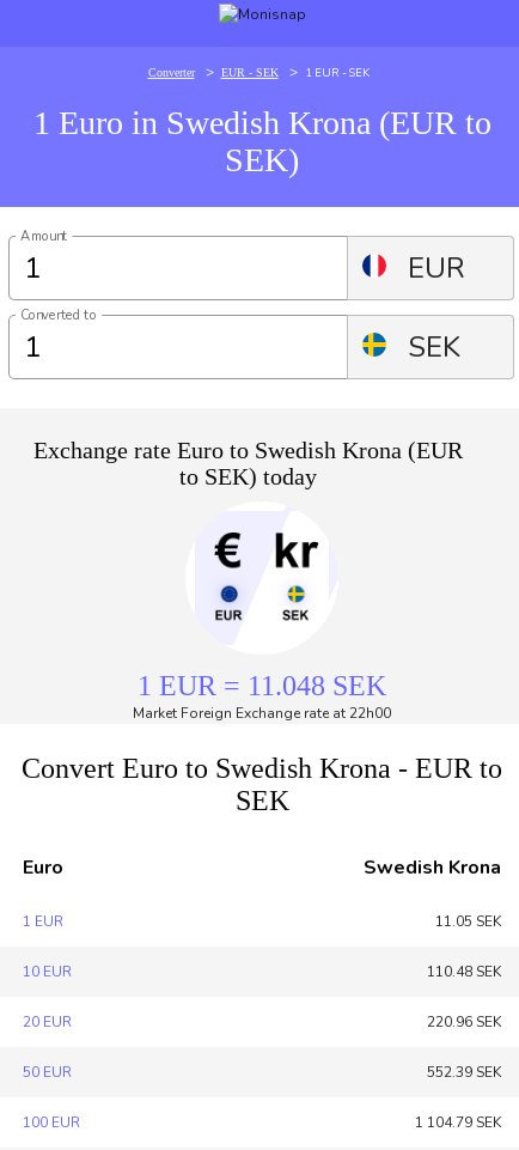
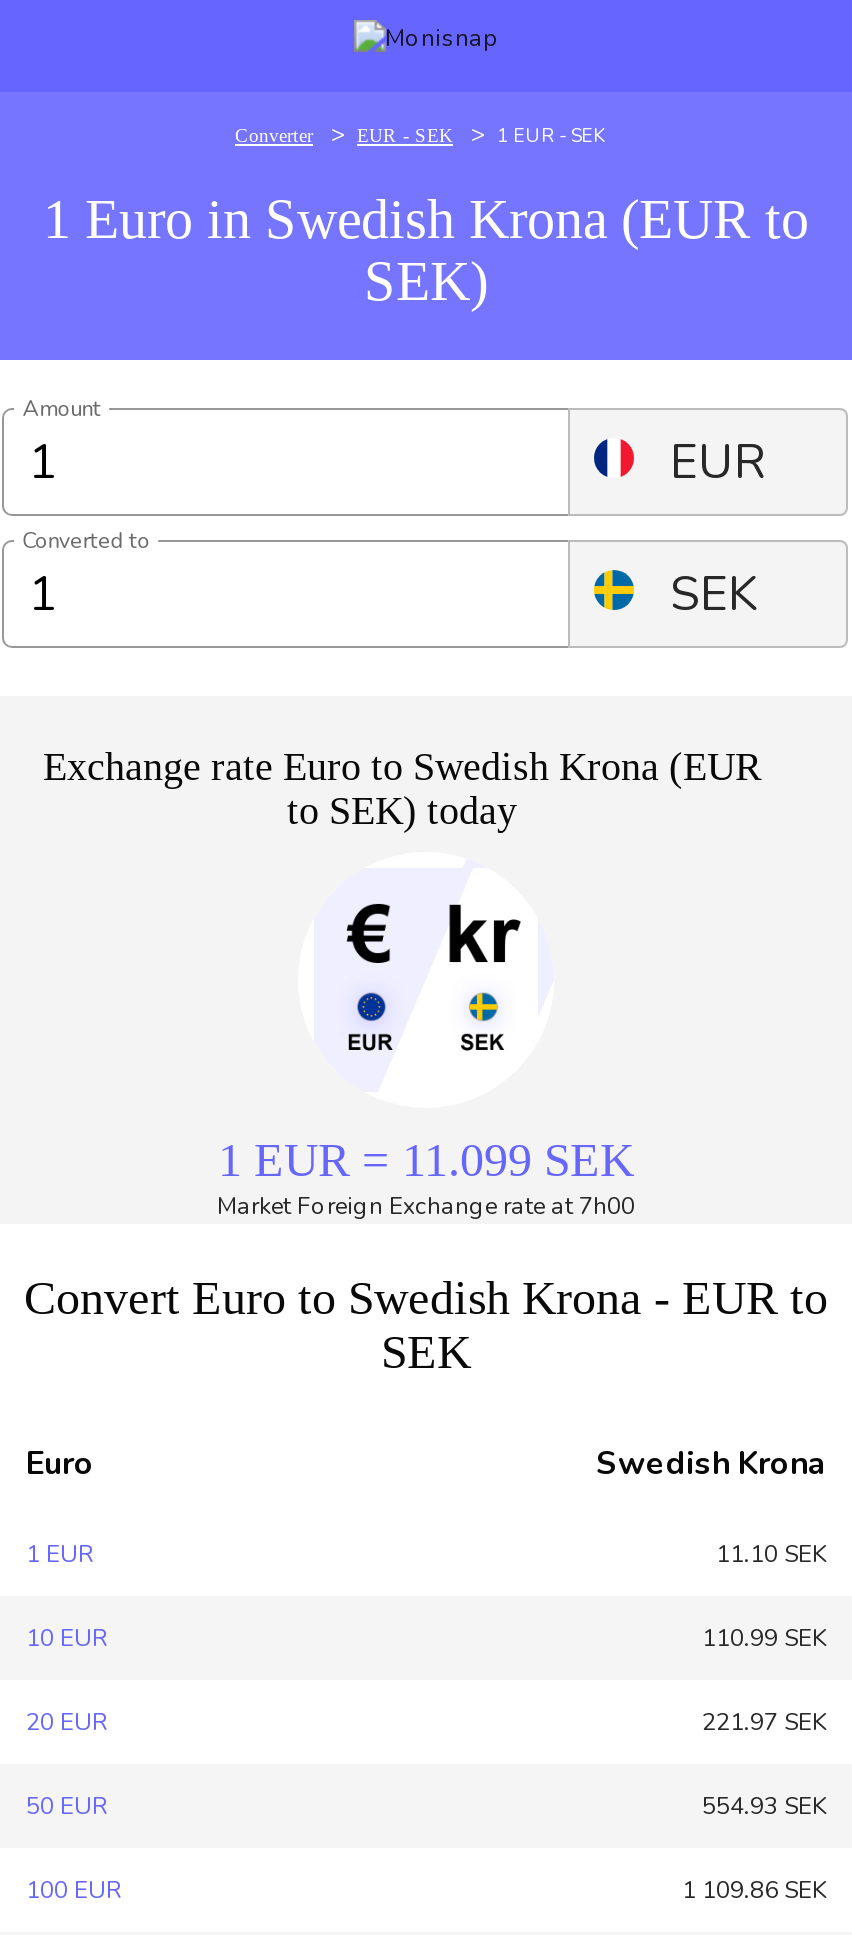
[138,670,386,701] 1 EUR = 11.048 SEK -> [218,1134,634,1186] 1 EUR = 11.099 SEK
[133,704,391,723] Market Foreign Exchange rate at 22h00 -> [217,1190,635,1222] Market Foreign Exchange rate at 7h00
[435,912,501,931] 11.05 SEK -> [716,1538,826,1570] 11.10 SEK
[427,962,501,981] 110.48 SEK -> [702,1622,826,1654] 110.99 SEK
[427,1012,501,1032] 220.96 SEK -> [702,1706,826,1738] 221.97 SEK
[427,1063,501,1082] 552.39 SEK -> [702,1790,826,1822] 554.93 SEK
[415,1113,501,1132] 1 104.79 SEK -> [682,1874,826,1906] 1 109.86 SEK

